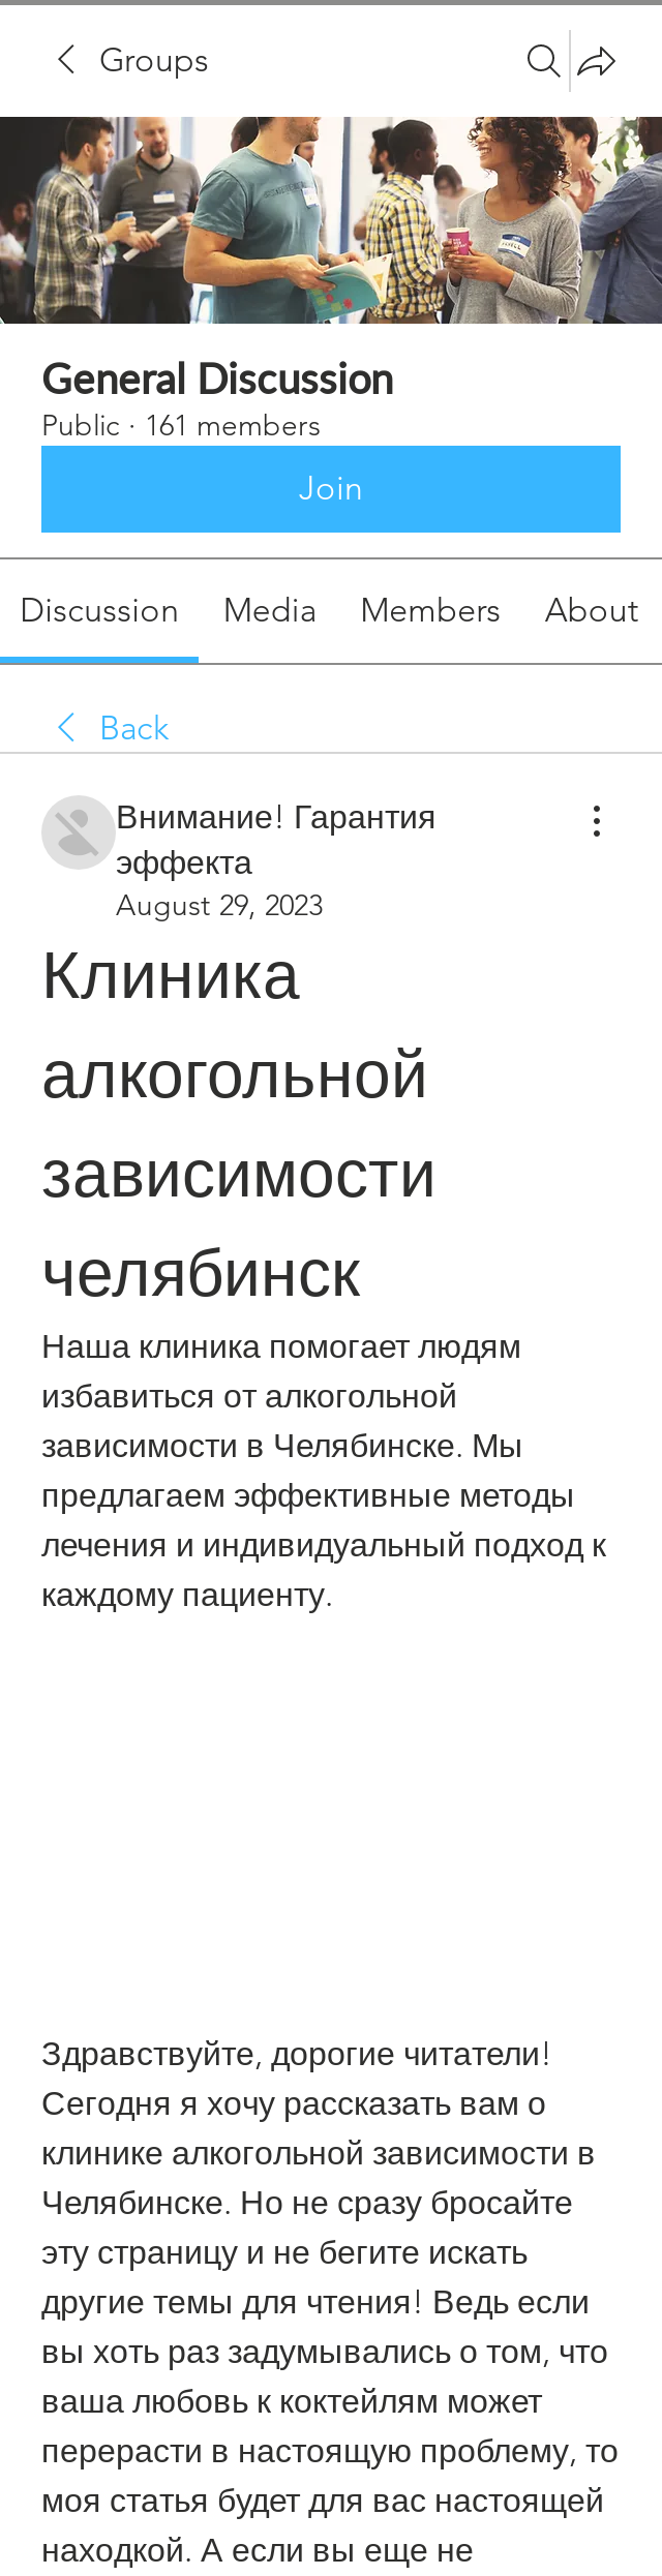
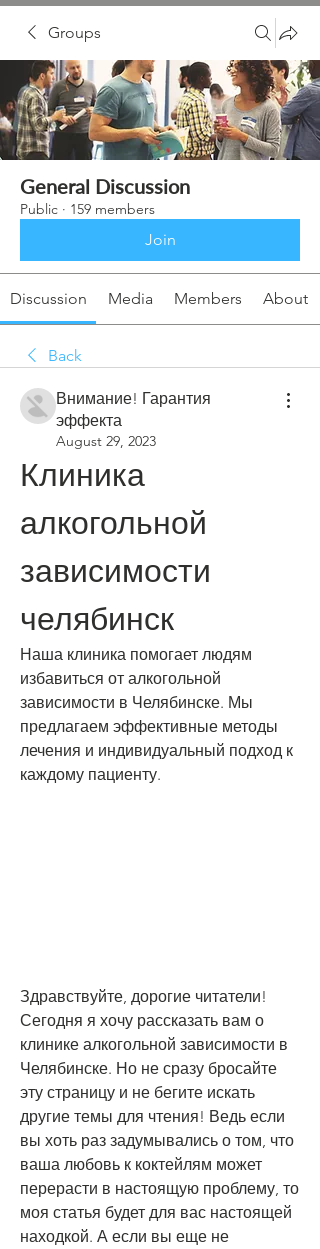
[41,406,321,444] Public · 161 members -> [20,200,155,218] Public · 159 members

